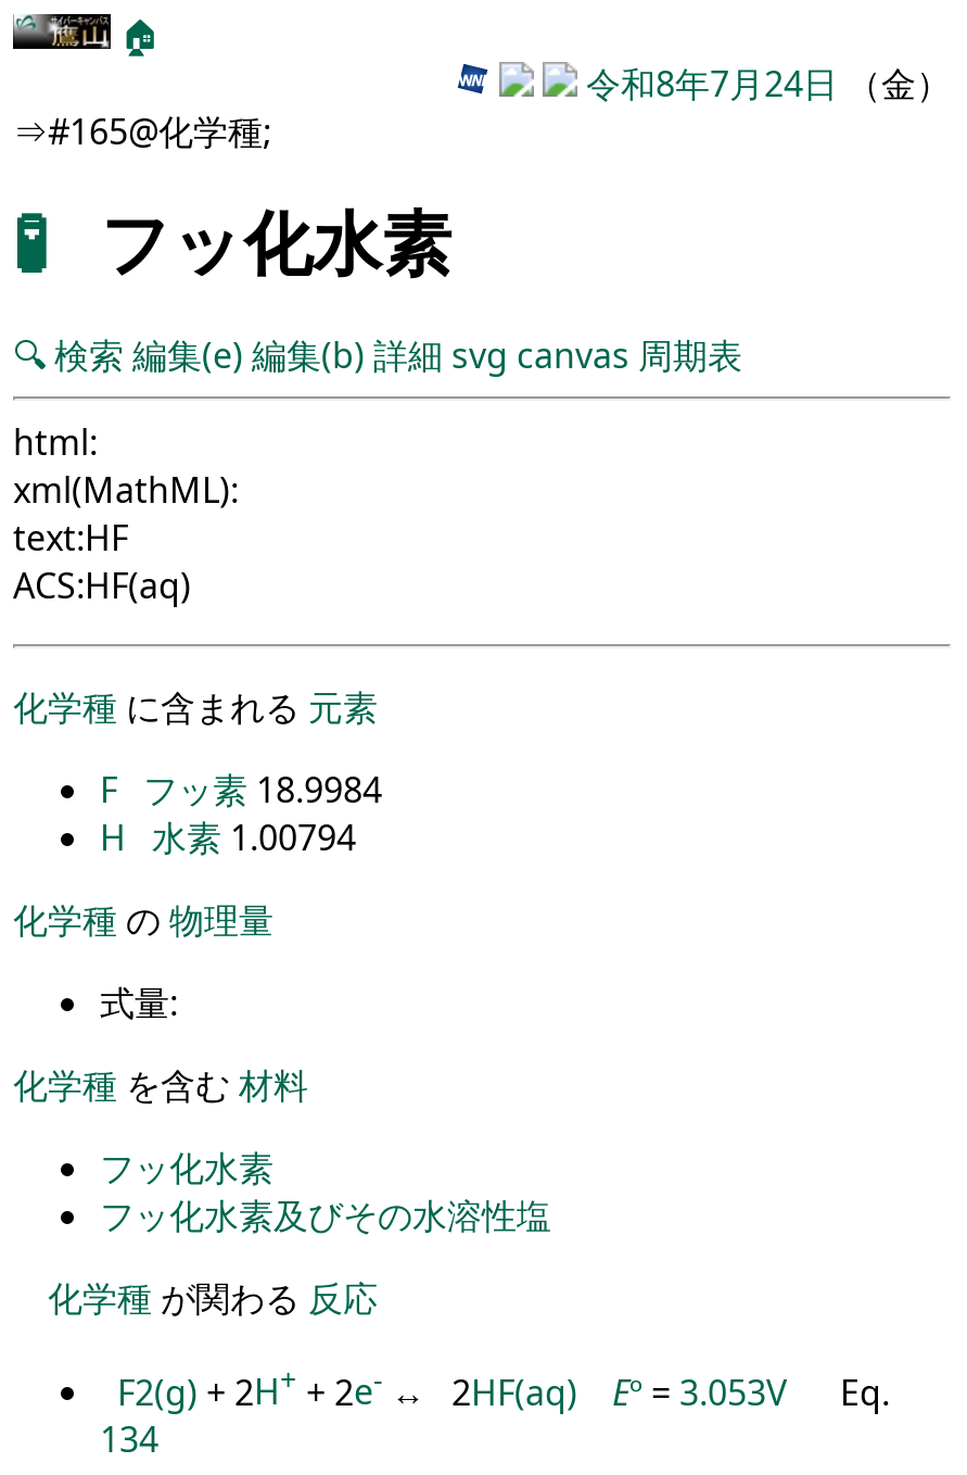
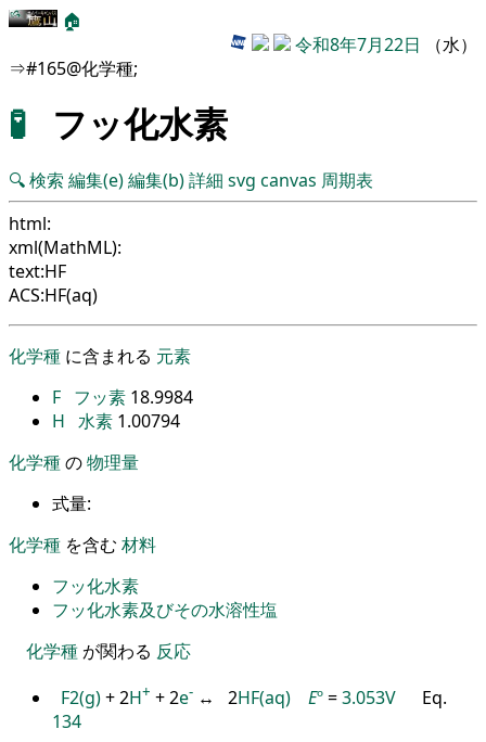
[586,60,951,108] 令和8年7月24日（金） -> [295,33,477,56] 令和8年7月22日（水）

